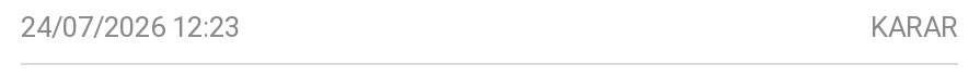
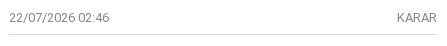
[21,11,240,43] 24/07/2026 12:23 -> [9,9,109,24] 22/07/2026 02:46

